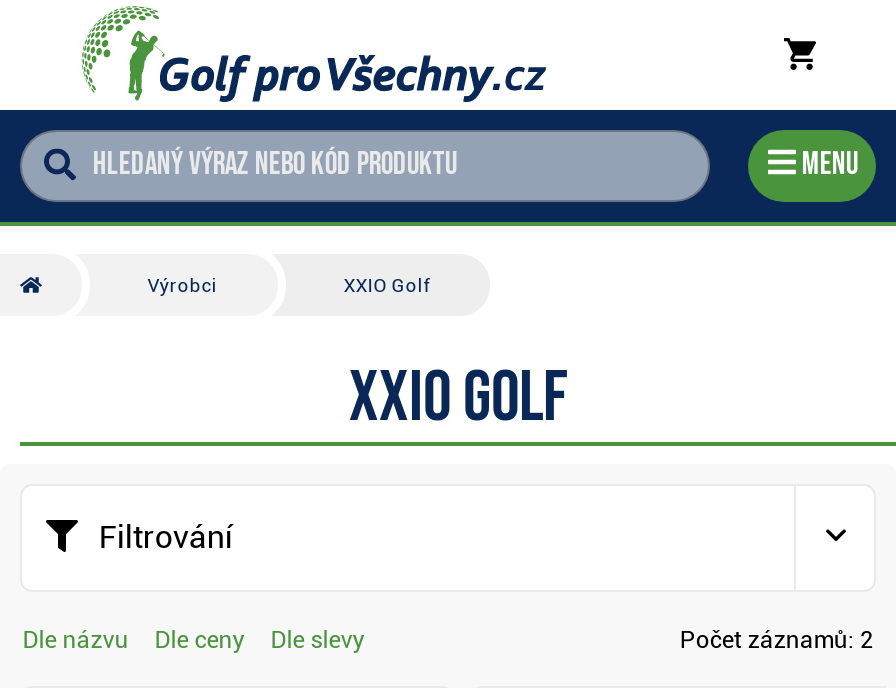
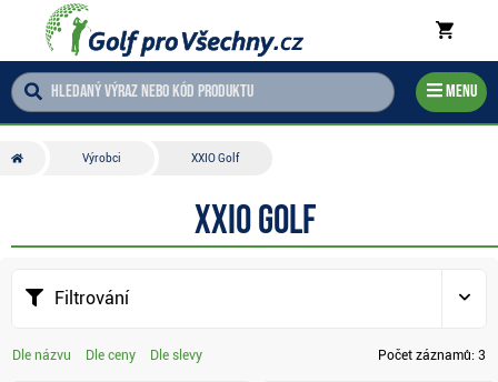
[680,625,874,653] Počet záznamů: 2 -> [378,347,486,363] Počet záznamů: 3

